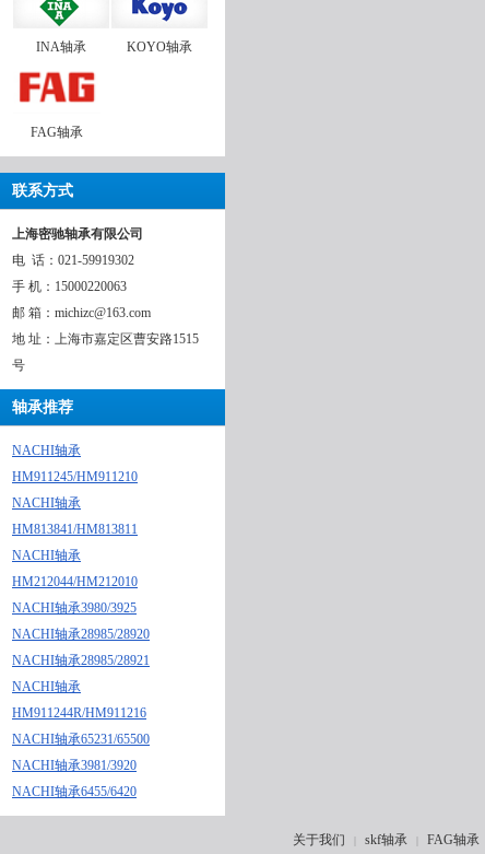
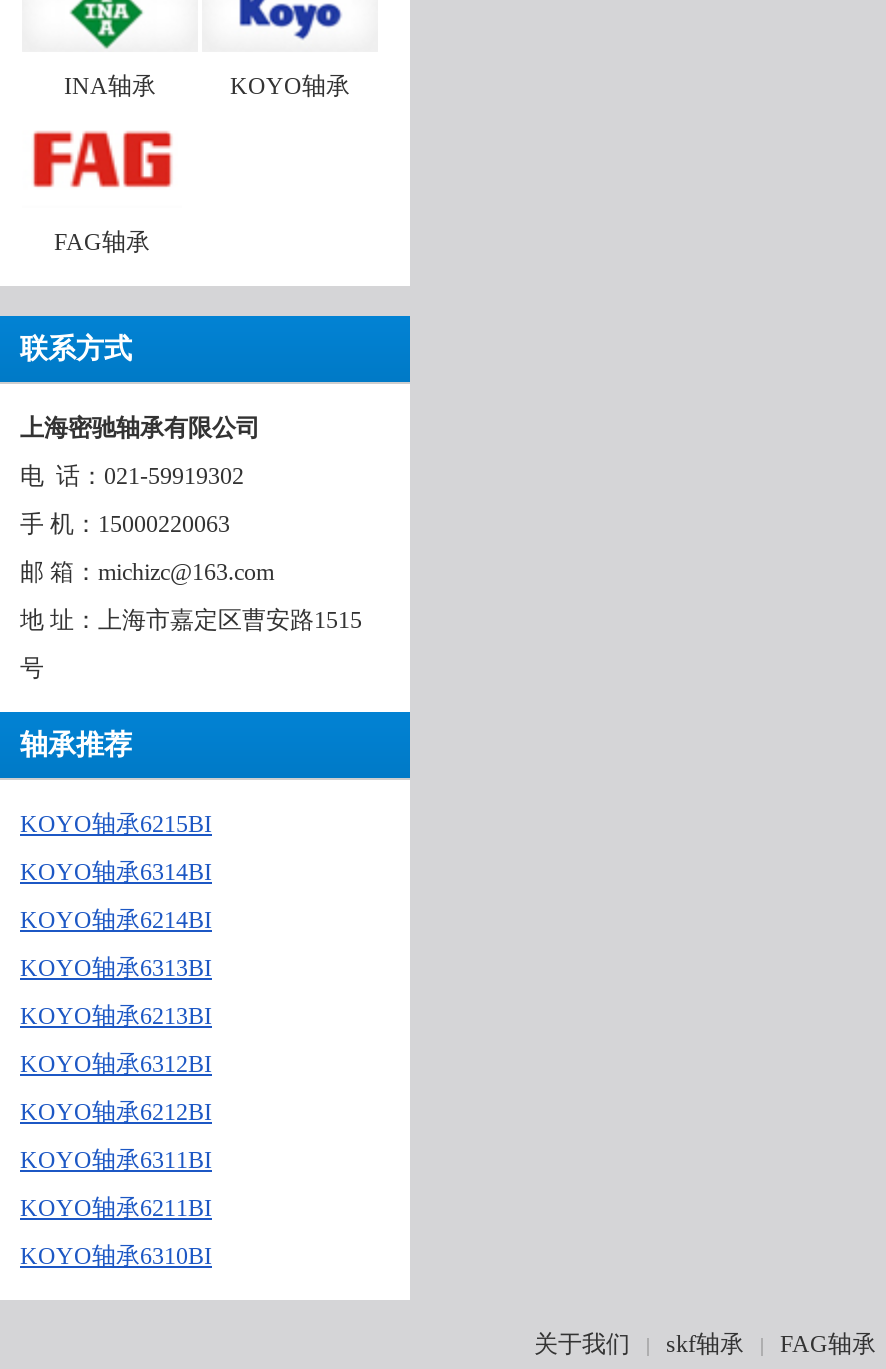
[12,443,150,800] NACHI轴承 | HM911245/HM911210 | NACHI轴承 | HM813841/HM813811 | NACHI轴承 | HM212044/HM212010 | NACHI轴承3980/3925 | NACHI轴承28985/28920 | NACHI轴承28985/28921 | NACHI轴承 | HM911244R/HM911216 | NACHI轴承65231/65500 | NACHI轴承3981/3920 | NACHI轴承6455/6420 -> [20,811,212,1271] KOYO轴承6215BI | KOYO轴承6314BI | KOYO轴承6214BI | KOYO轴承6313BI | KOYO轴承6213BI | KOYO轴承6312BI | KOYO轴承6212BI | KOYO轴承6311BI | KOYO轴承6211BI | KOYO轴承6310BI

